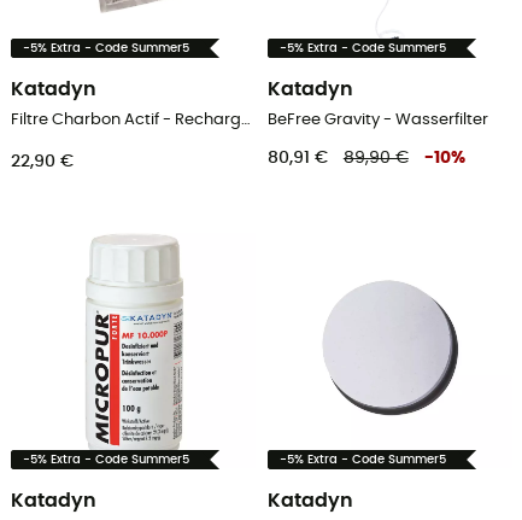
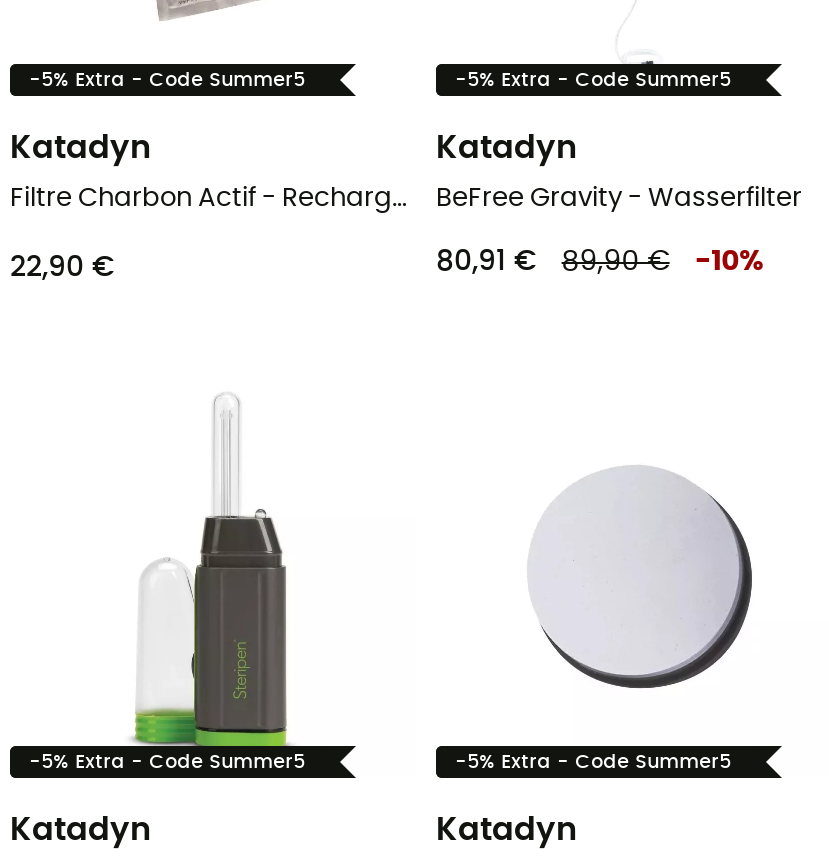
[86,235,183,451] [image] -> [132,394,294,748] [image]

